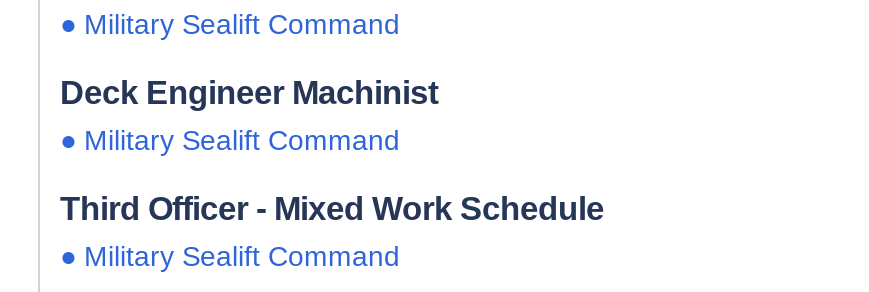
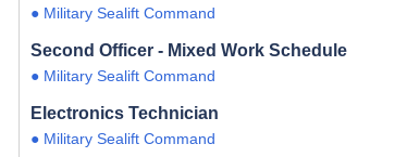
[60,73,438,109] Deck Engineer Machinist -> [30,40,347,59] Second Officer - Mixed Work Schedule
[60,189,604,225] Third Officer - Mixed Work Schedule -> [30,102,219,122] Electronics Technician

